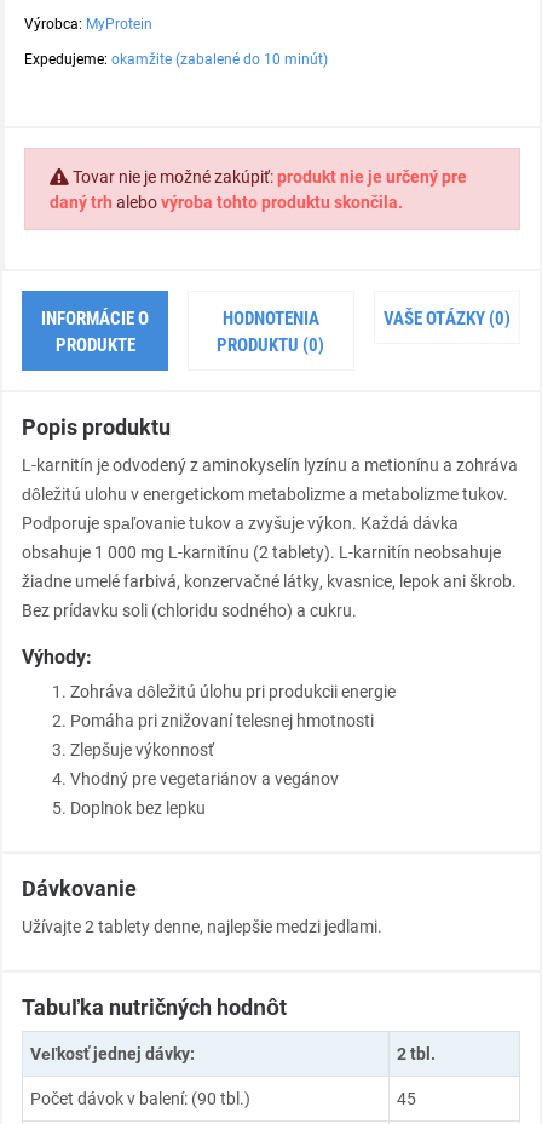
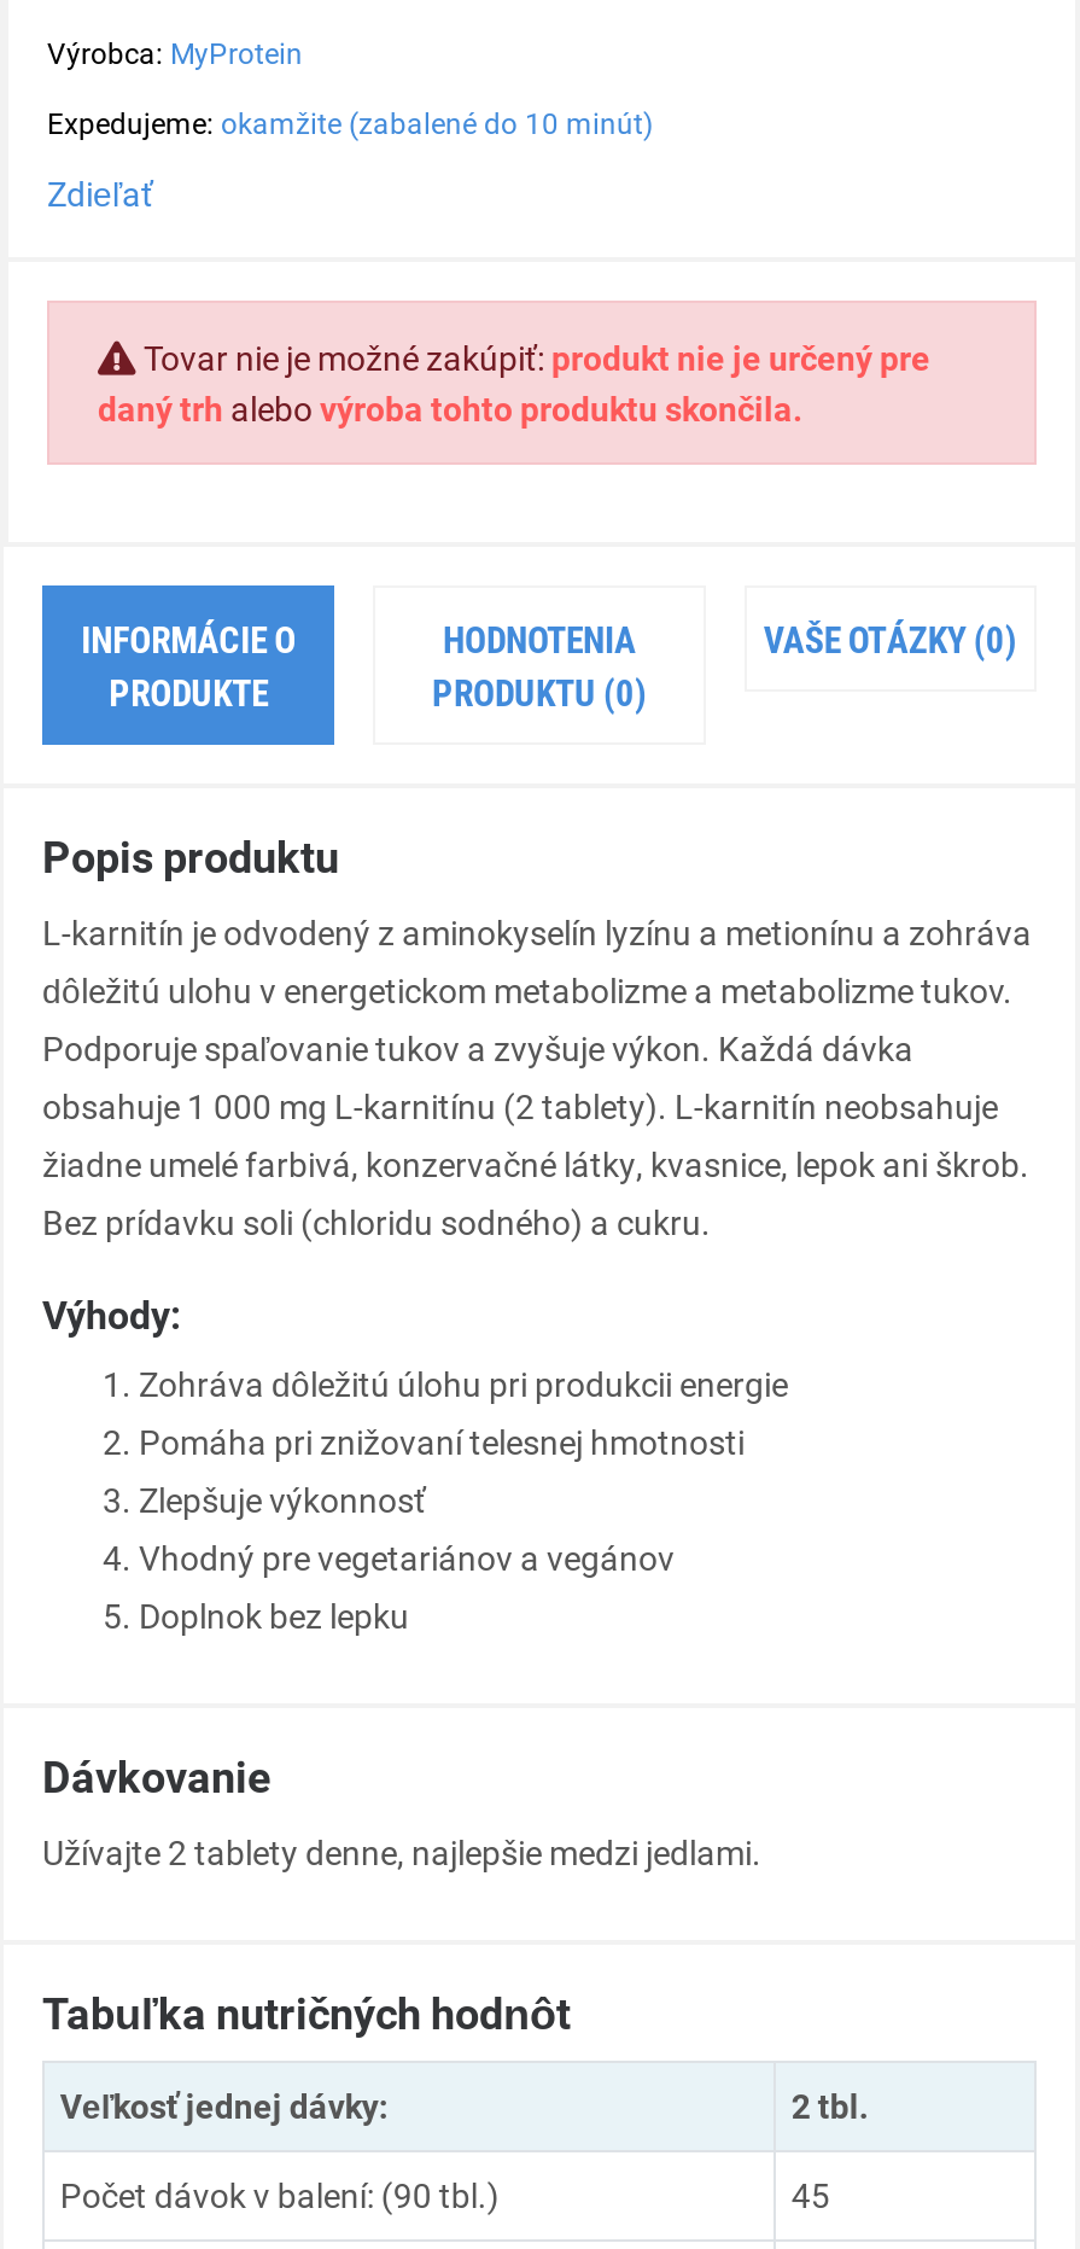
none -> [47,171,153,217] Zdieľať

